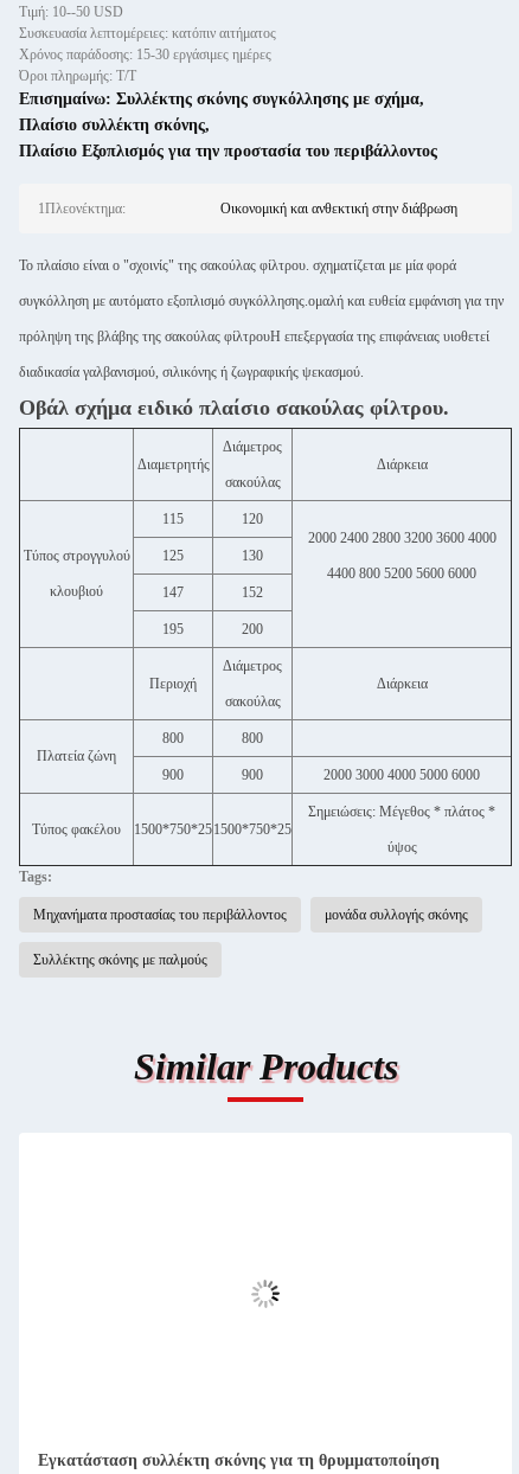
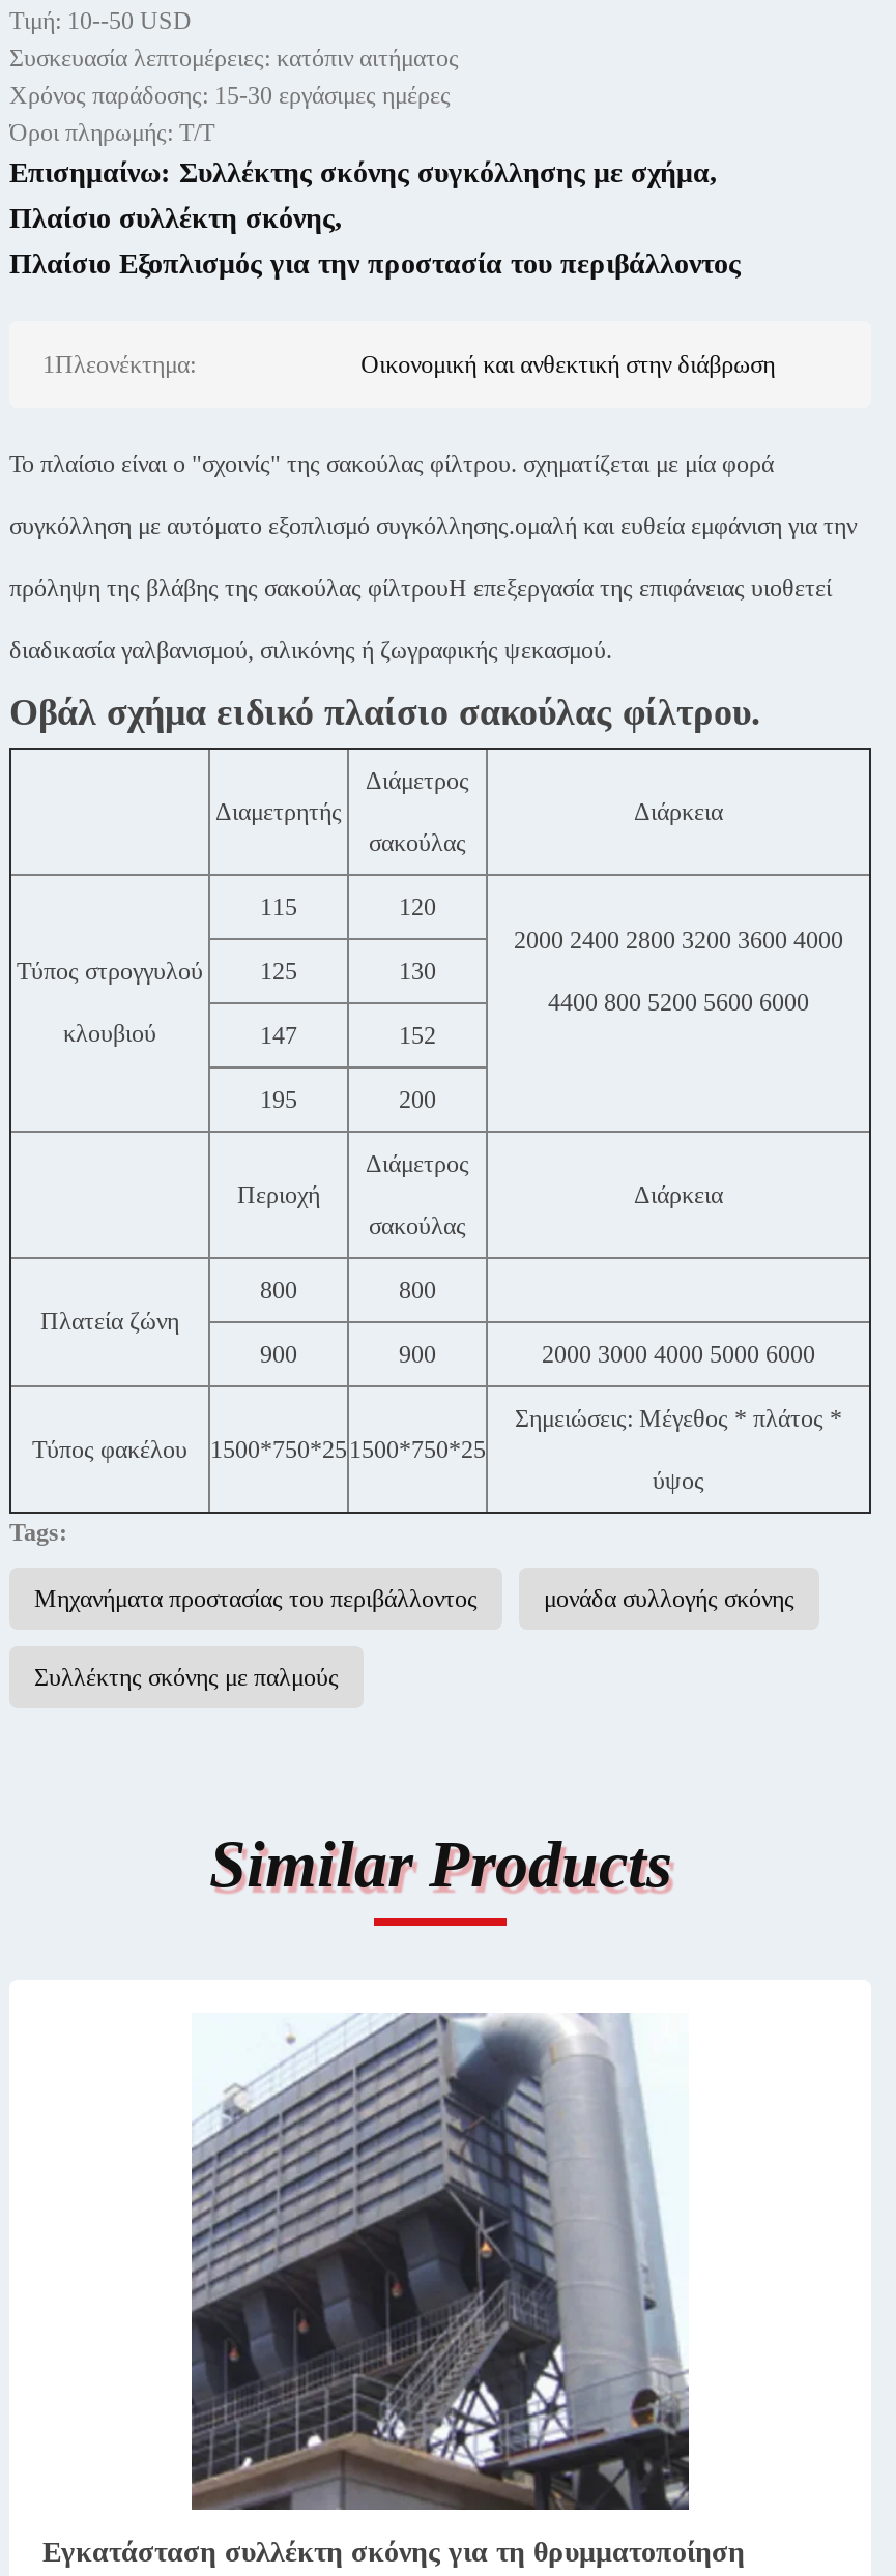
none -> [190,2011,691,2512] [image]

